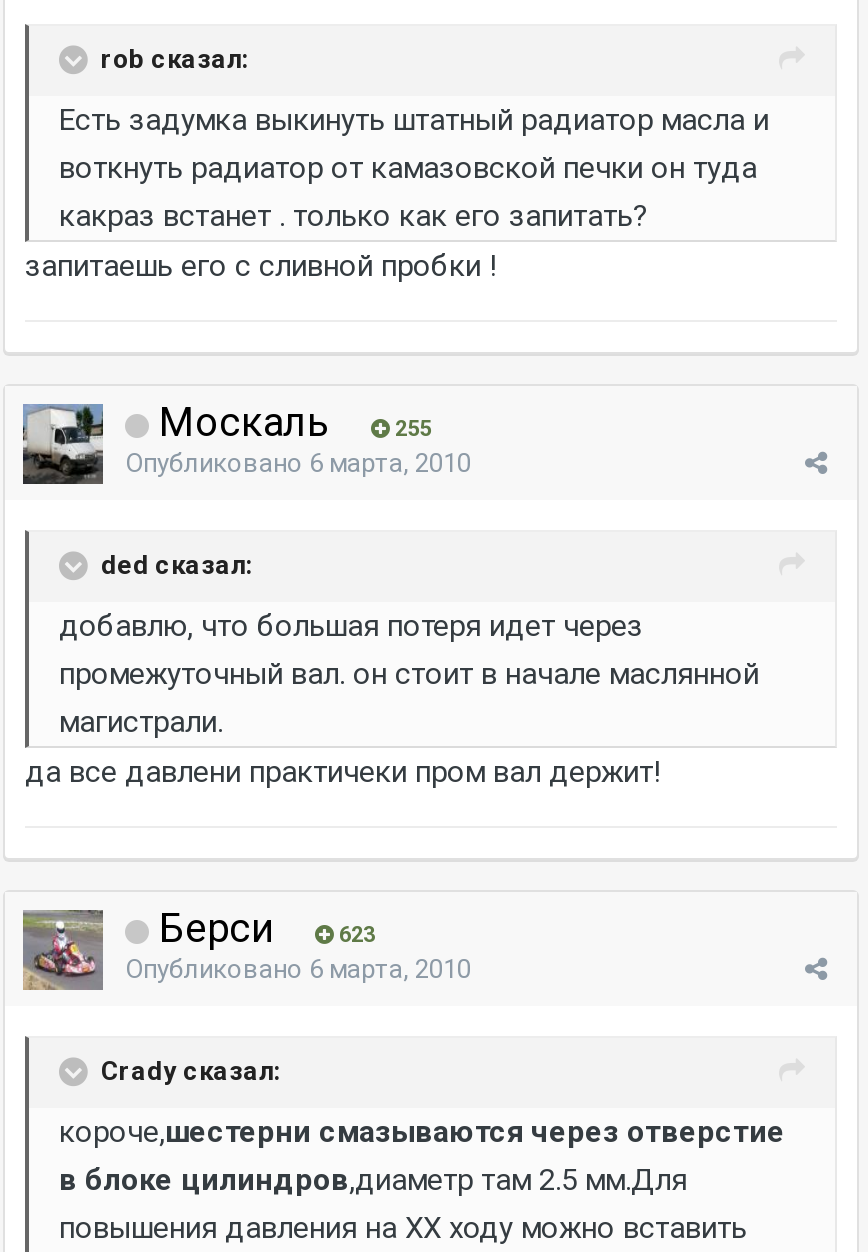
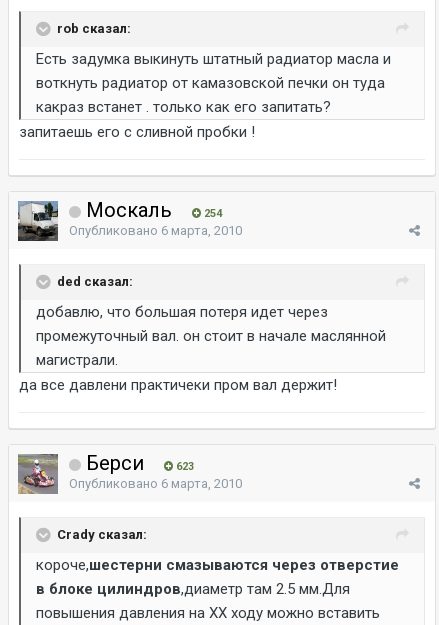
[149,397,431,445] Москаль 255 -> [81,198,222,222] Москаль 254

